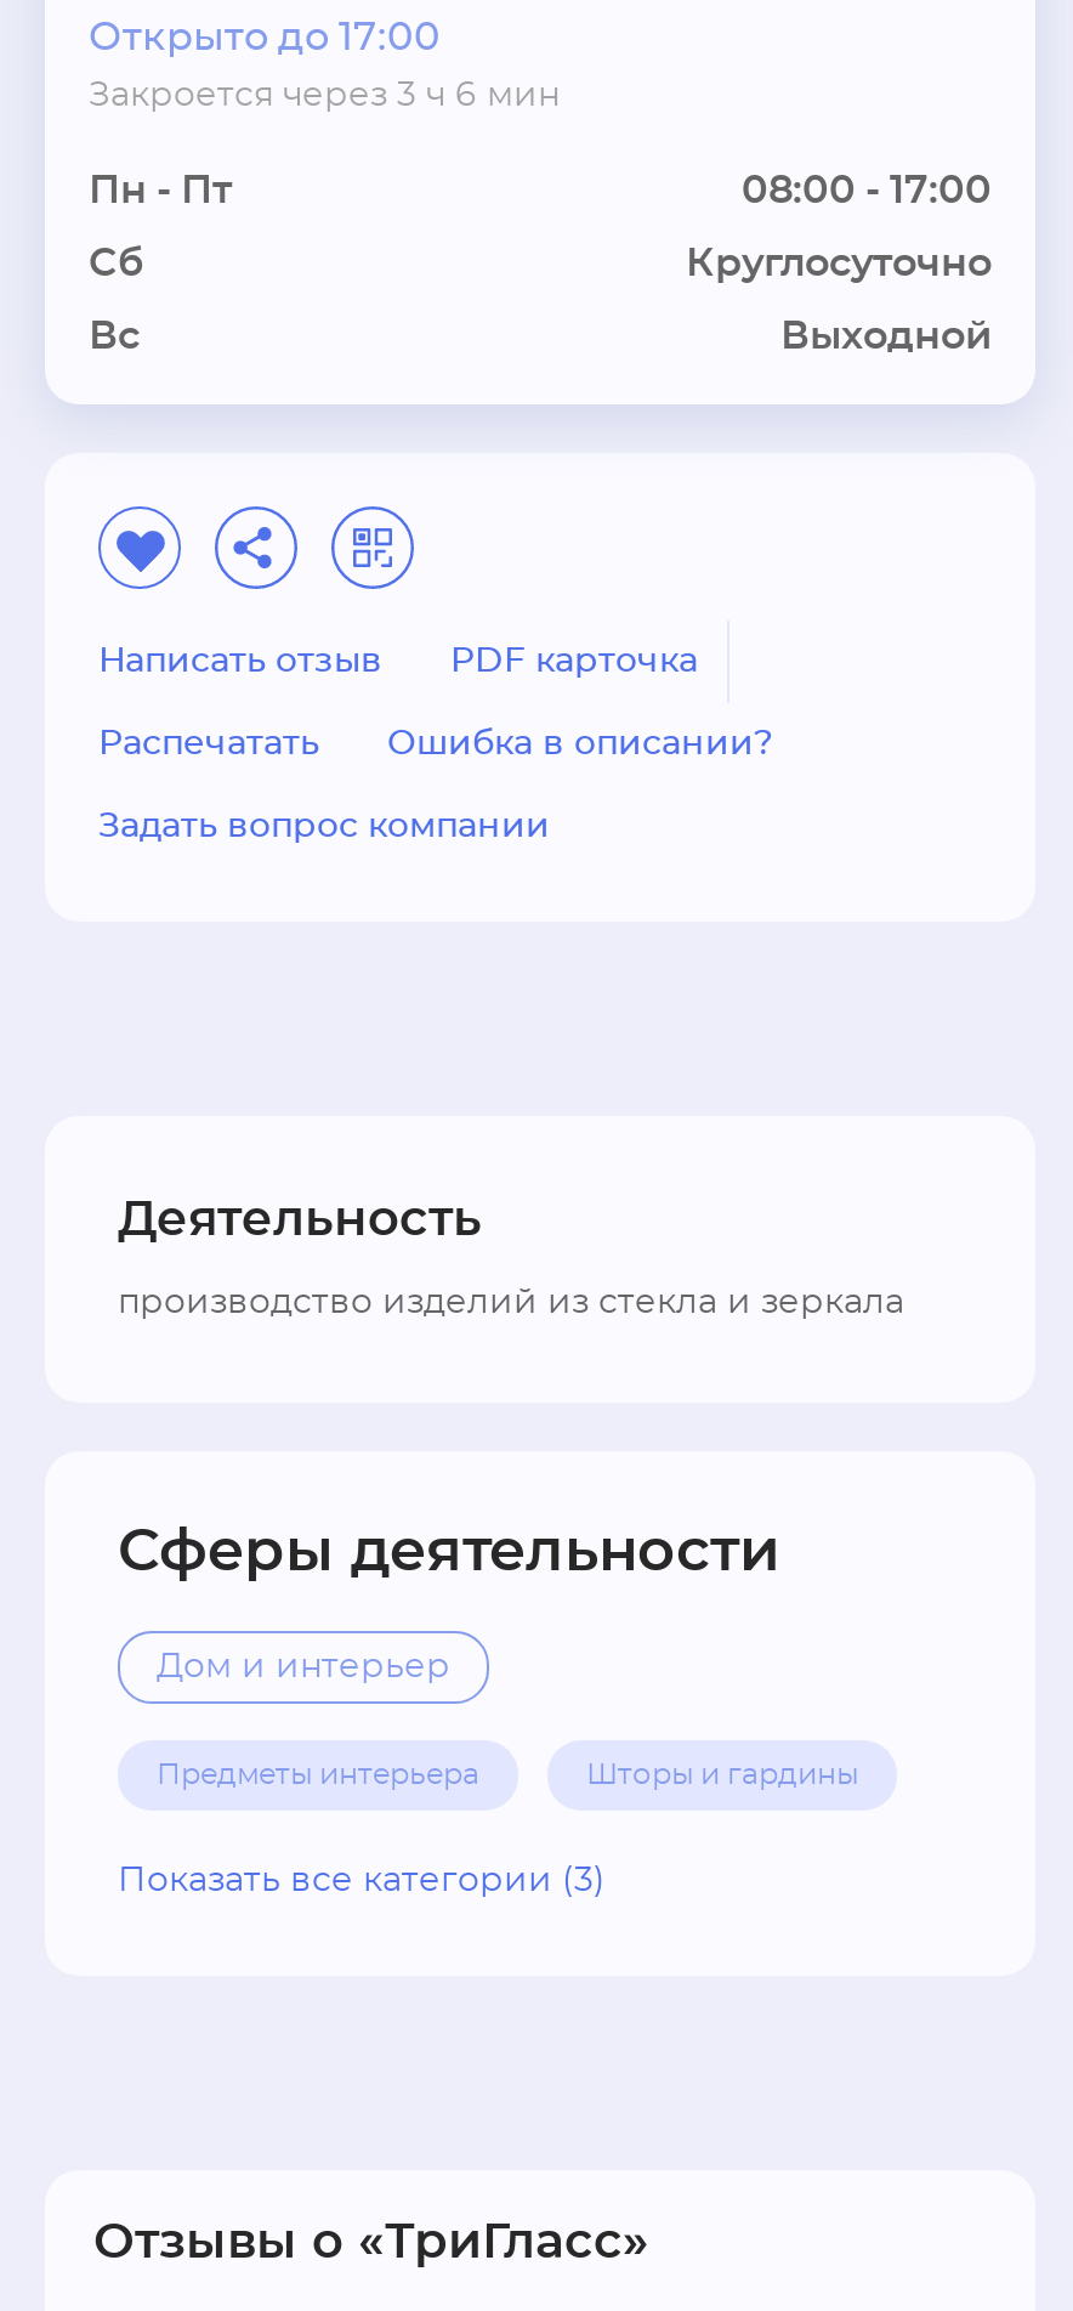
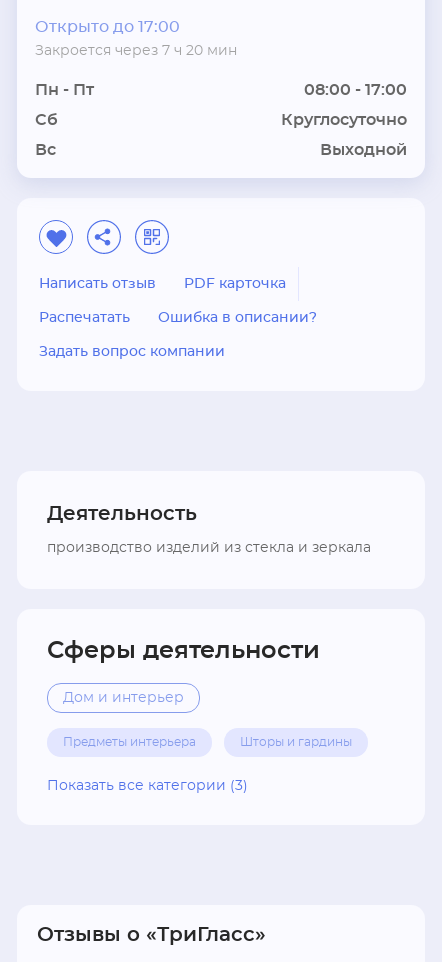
[89,78,560,112] Закроется через 3 ч 6 мин -> [35,44,237,58] Закроется через 7 ч 20 мин

